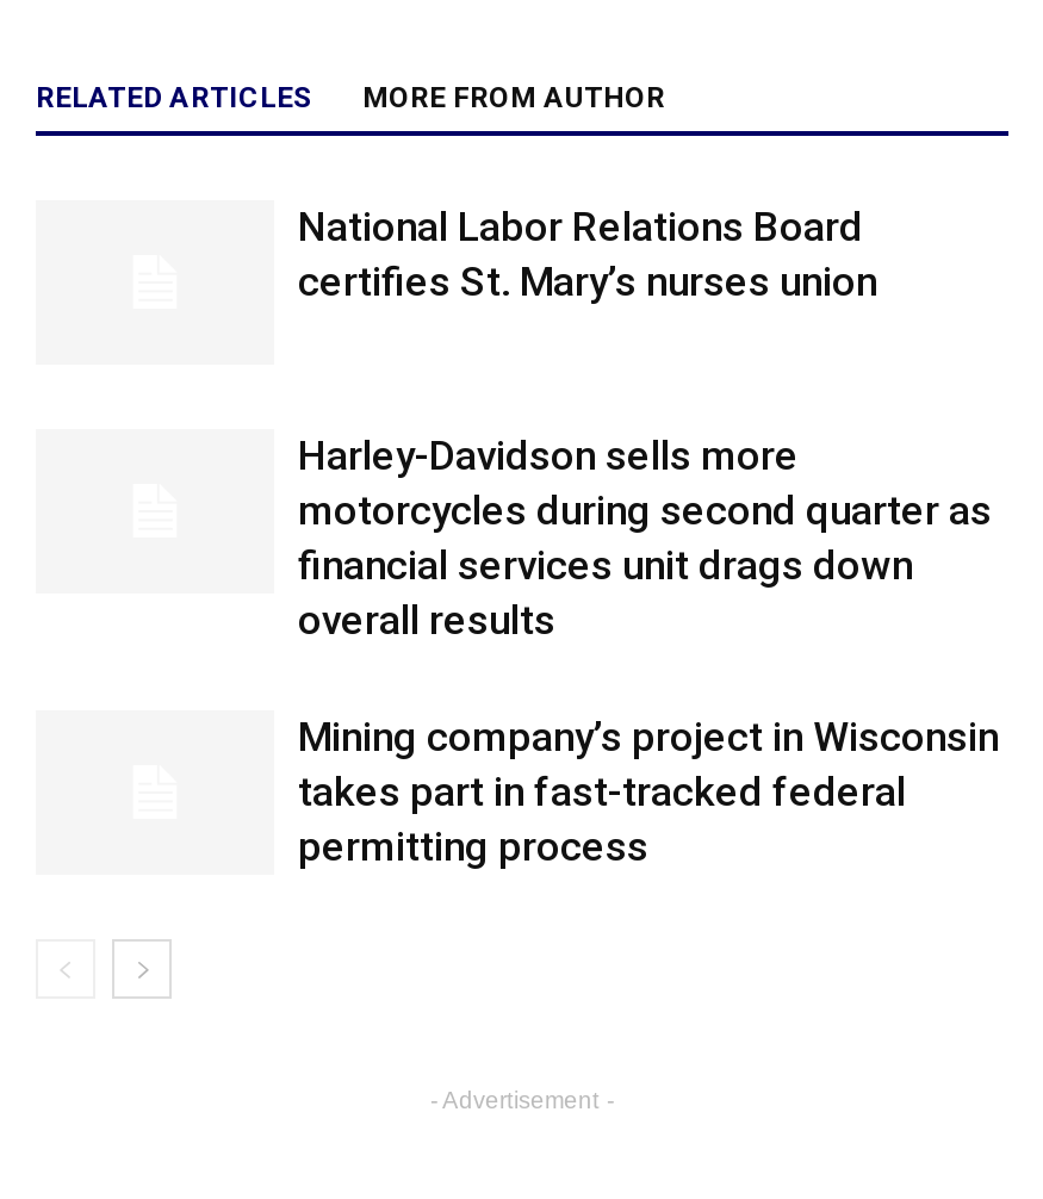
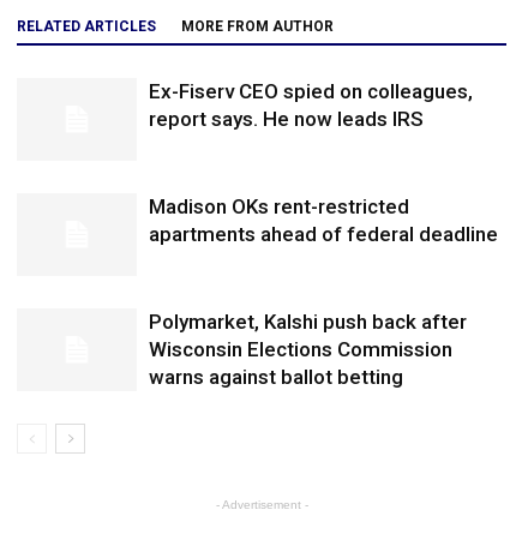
[298,203,877,305] National Labor Relations Board | certifies St. Mary’s nurses union -> [149,79,473,131] Ex-Fiserv CEO spied on colleagues, | report says. He now leads IRS
[298,431,992,644] Harley-Davidson sells more | motorcycles during second quarter as | financial services unit drags down | overall results -> [149,194,498,246] Madison OKs rent-restricted | apartments ahead of federal deadline
[298,713,999,870] Mining company’s project in Wisconsin | takes part in fast-tracked federal | permitting process -> [149,310,467,389] Polymarket, Kalshi push back after | Wisconsin Elections Commission | warns against ballot betting

